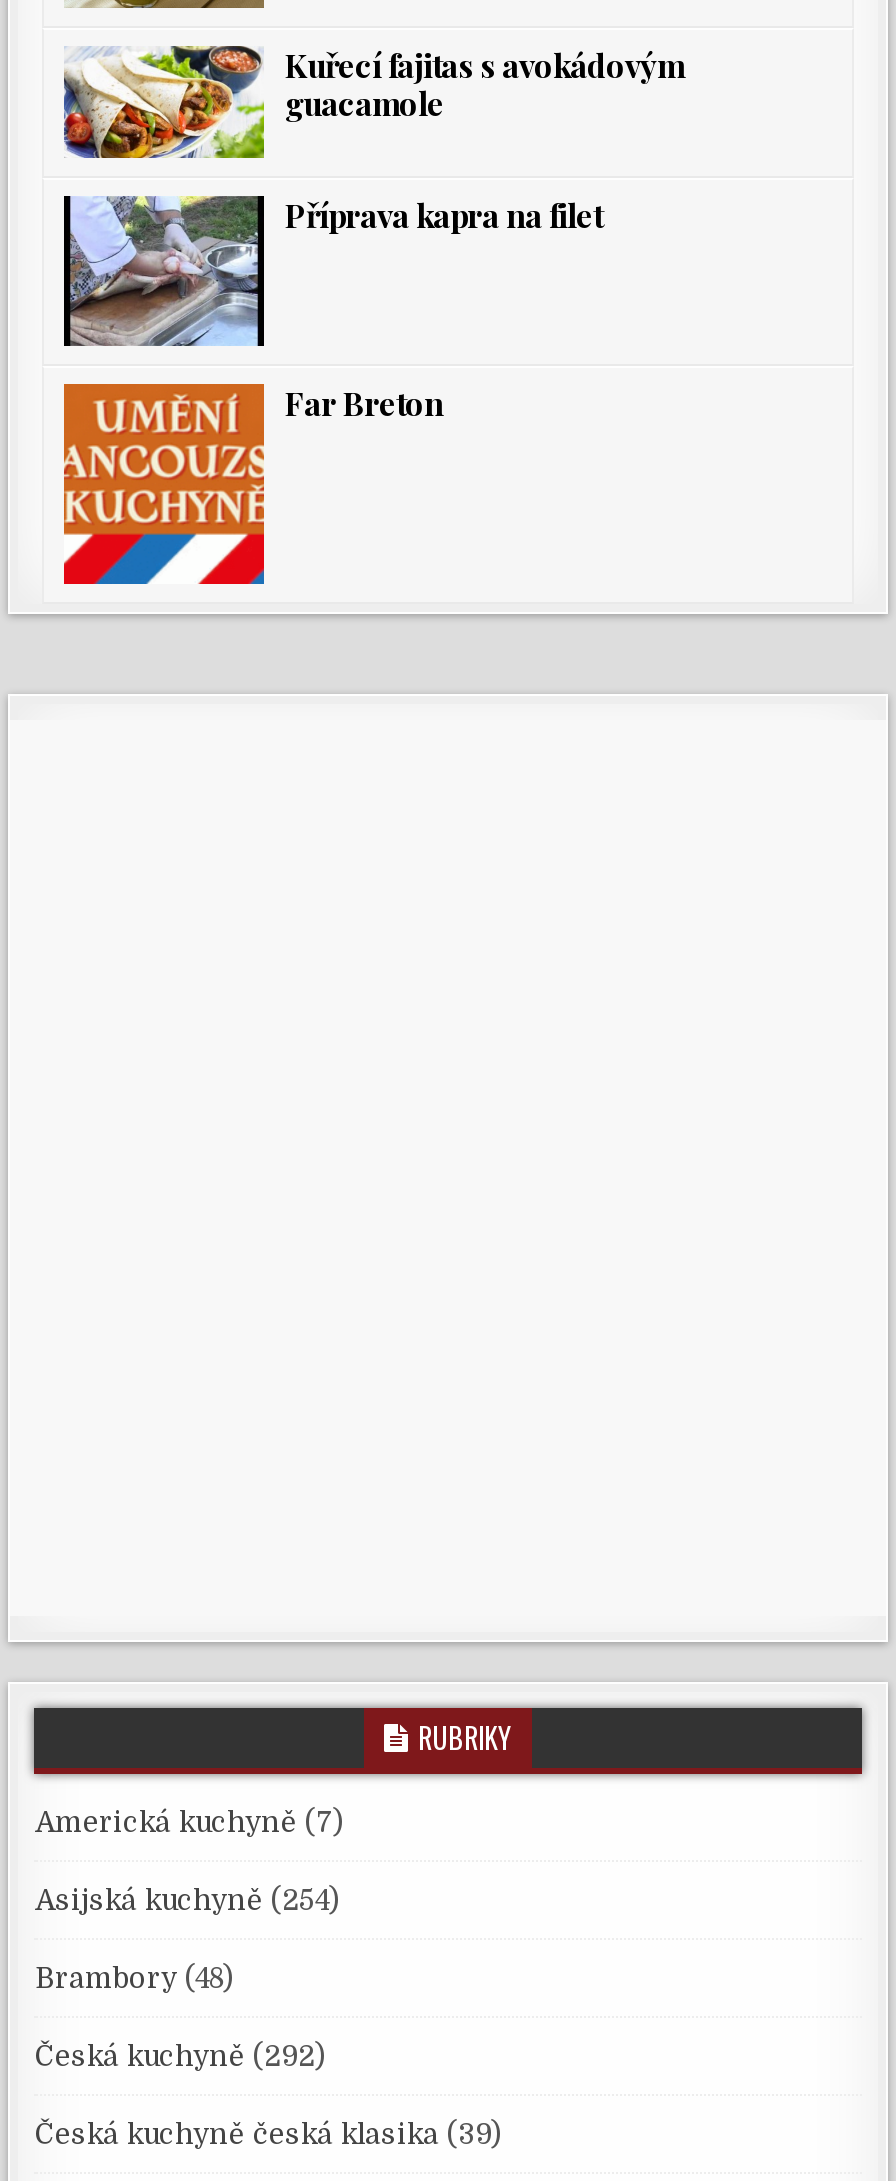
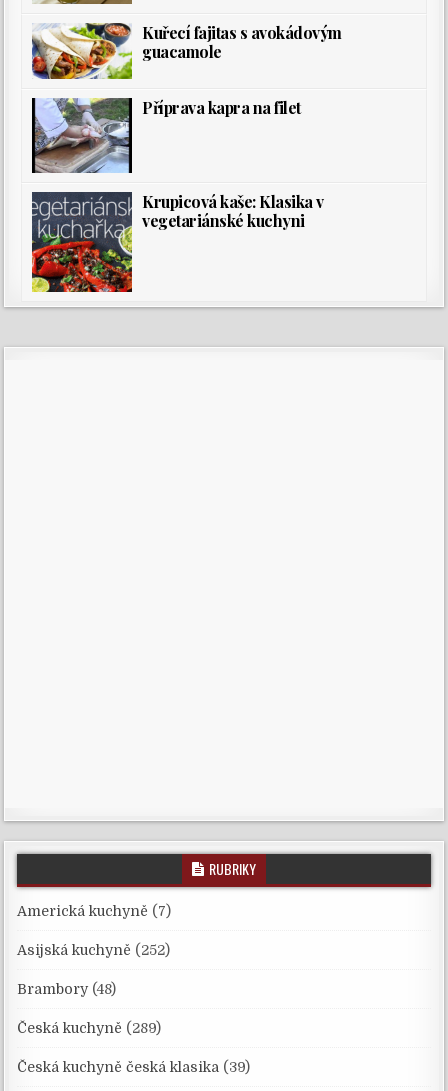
[62,382,443,586] [image] | Far Breton -> [31,191,324,293] [image] | Krupicová kaše: Klasika v | vegetariánské kuchyni
[35,1884,339,1916] Asijská kuchyně (254) -> [17,942,170,958] Asijská kuchyně (252)
[35,2040,325,2072] Česká kuchyně (292) -> [17,1020,161,1036] Česká kuchyně (289)

